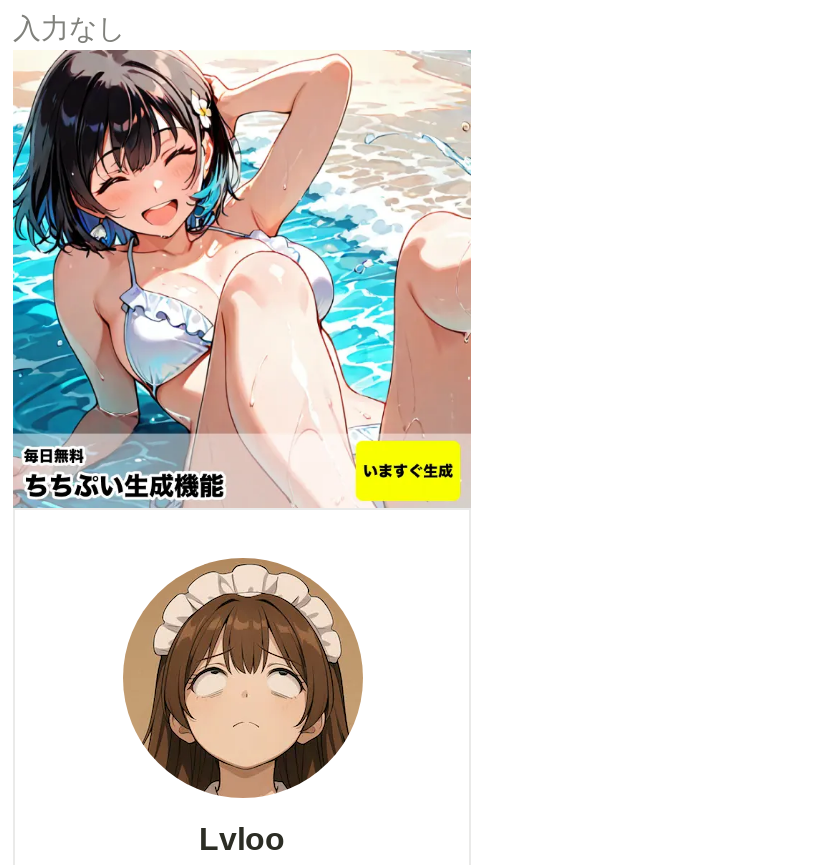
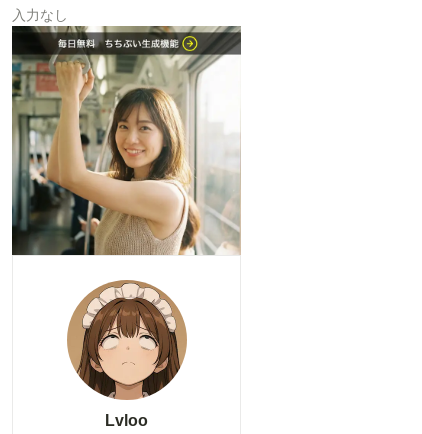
[11,50,471,510] [image] -> [11,25,242,256] [image]

